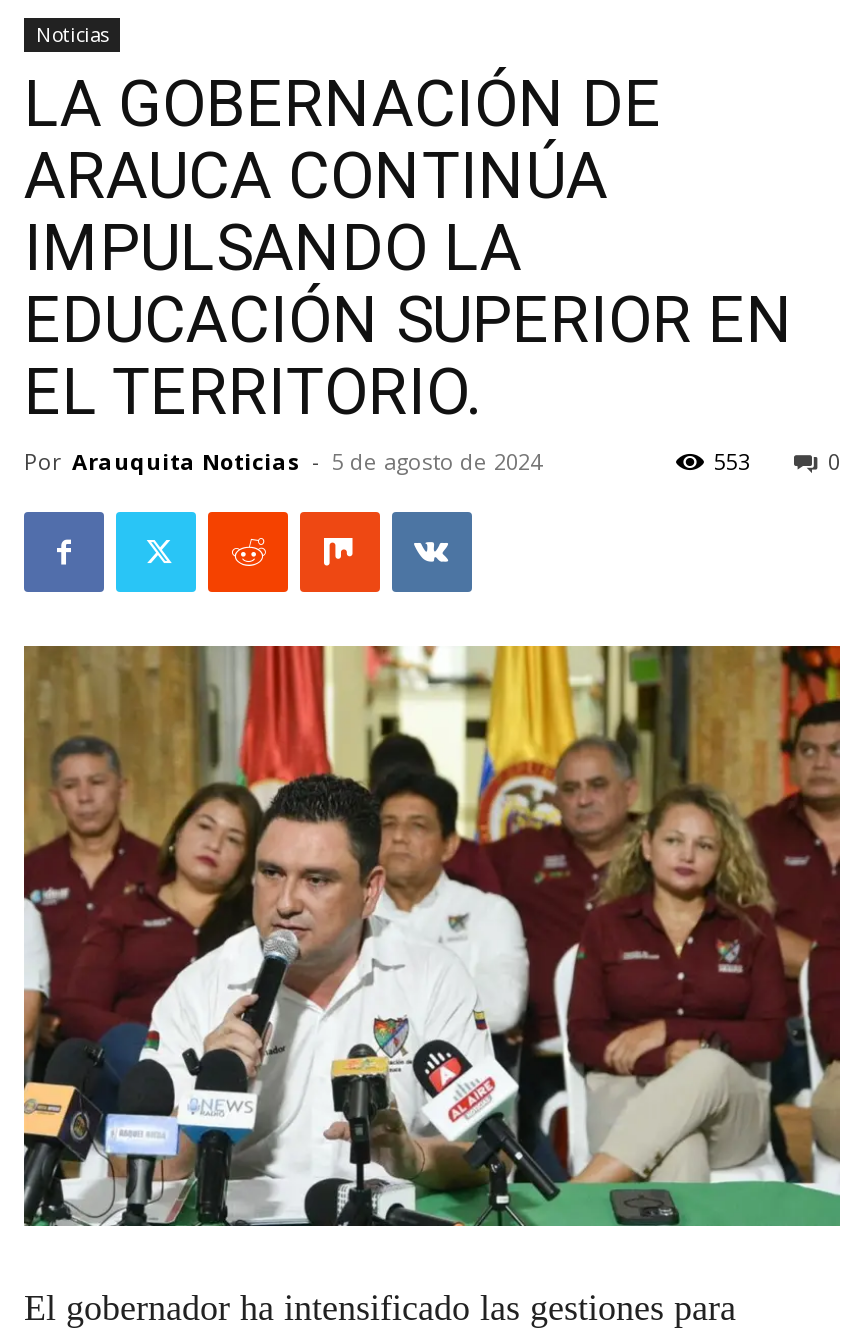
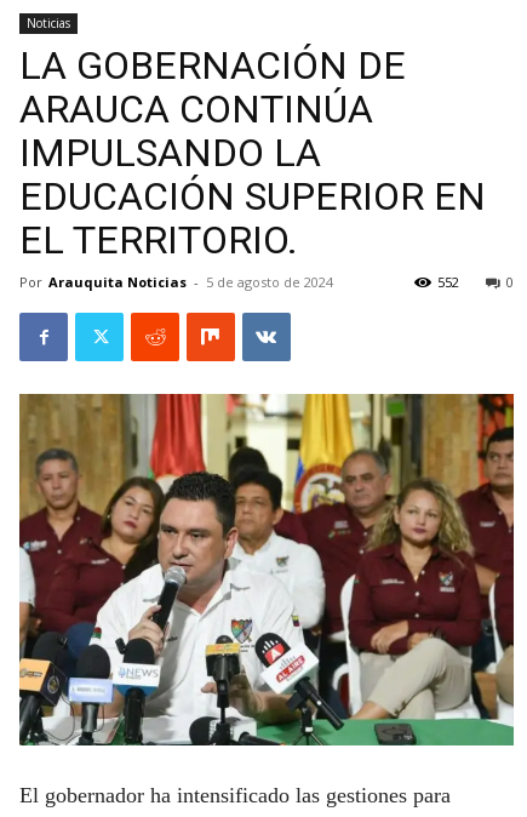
[714,446,750,476] 553 -> [437,273,459,291] 552

